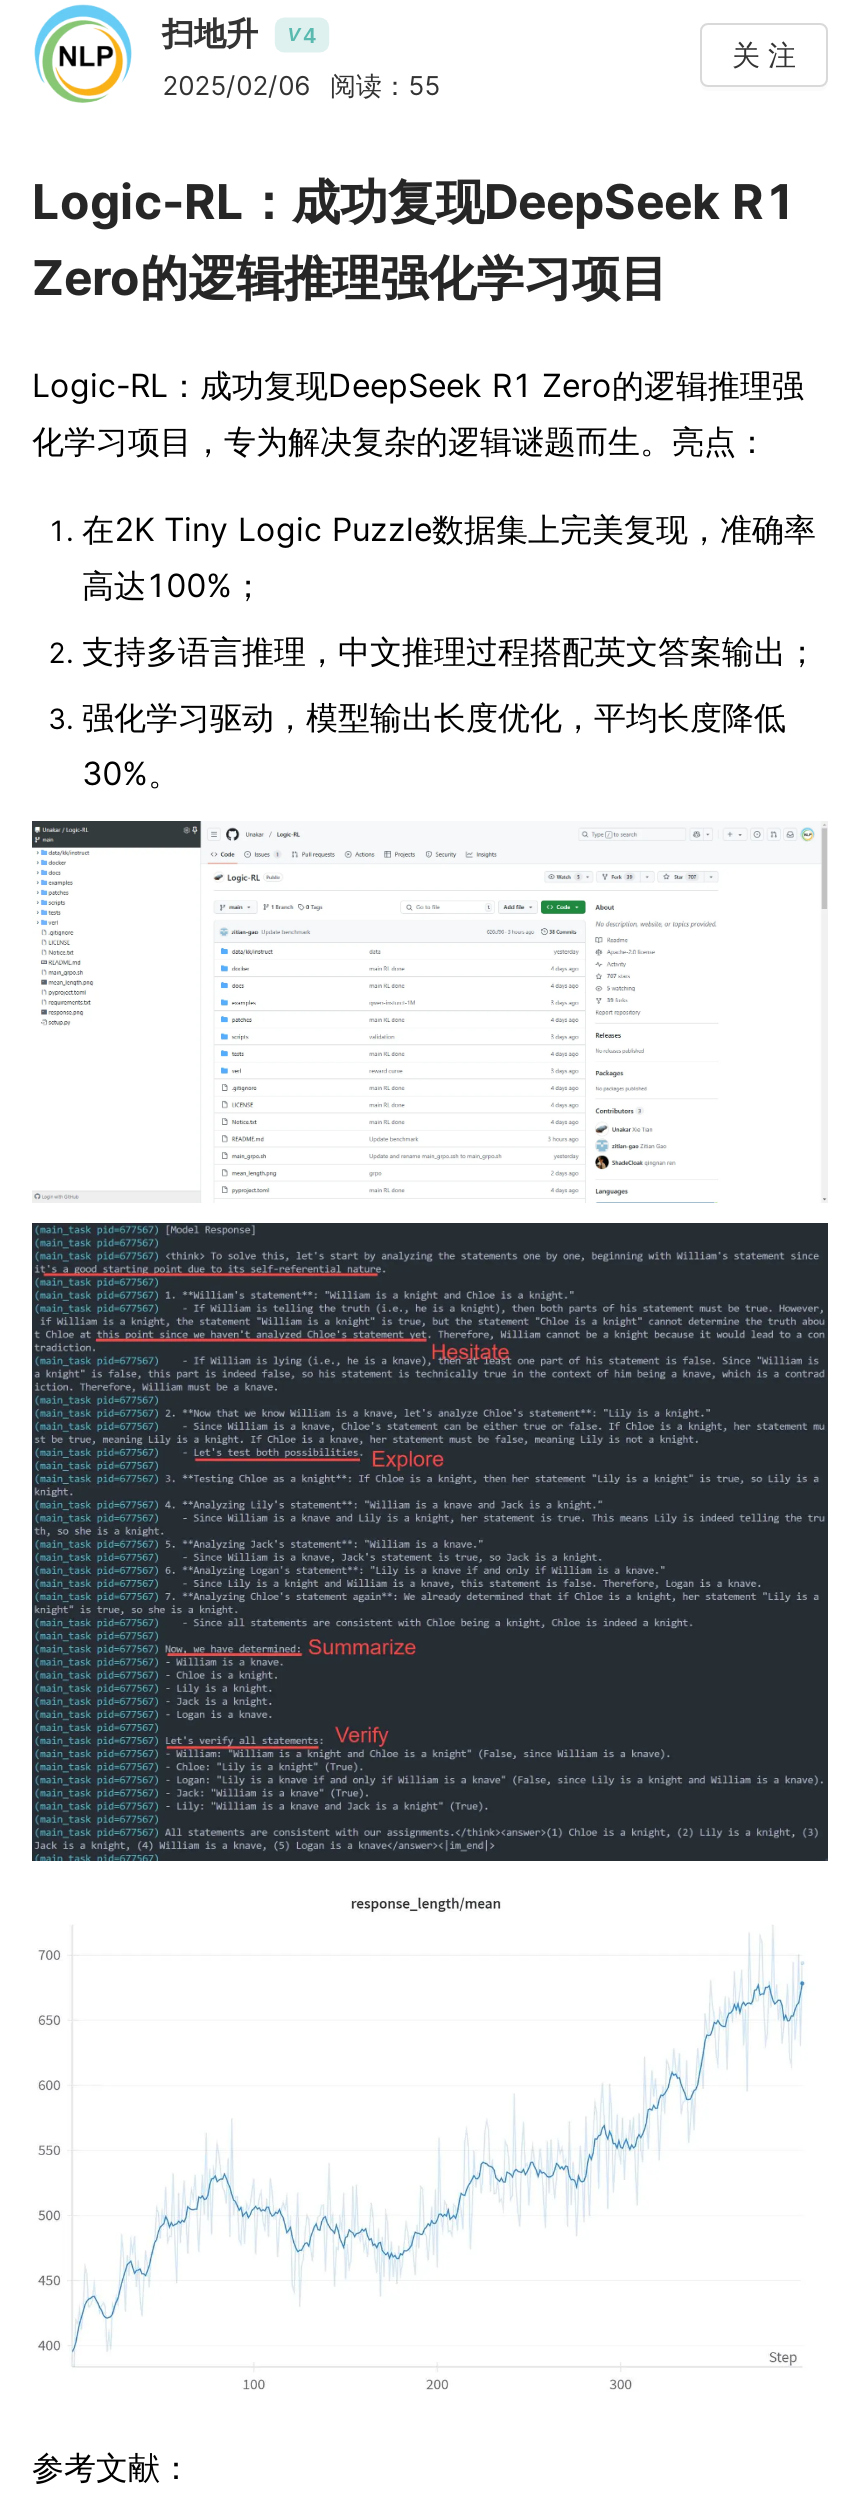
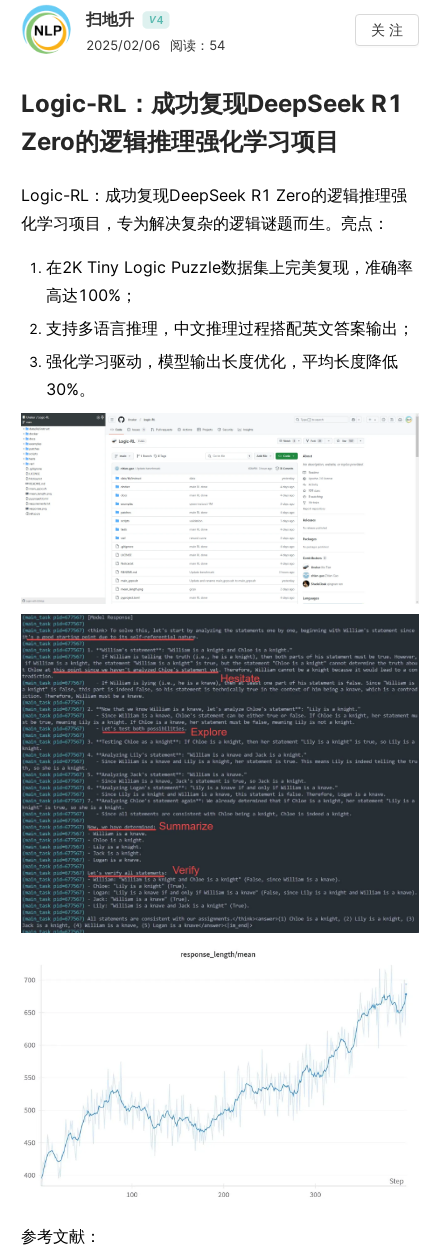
[162,69,440,101] 2025/02/06 阅读：55 -> [86,37,225,53] 2025/02/06 阅读：54

